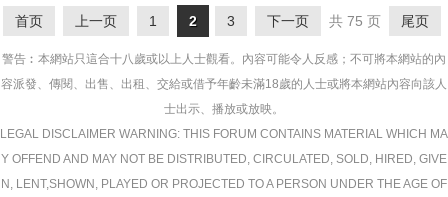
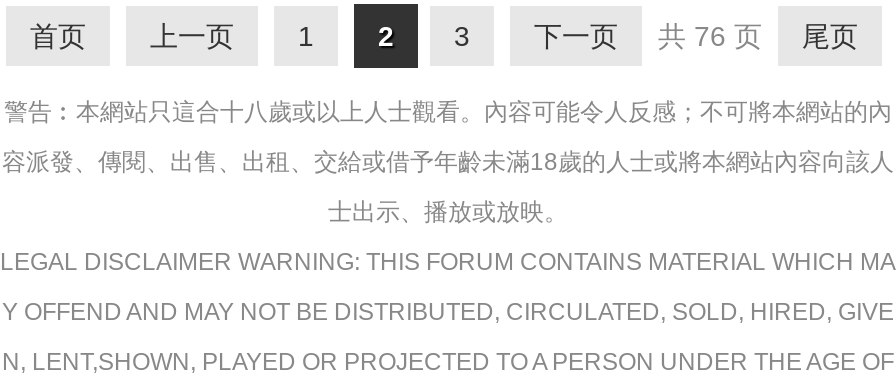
[15,13,429,29] 首页 上一页 1 2 3 下一页 共 75 页 尾页 -> [30,20,858,52] 首页 上一页 1 2 3 下一页 共 76 页 尾页

